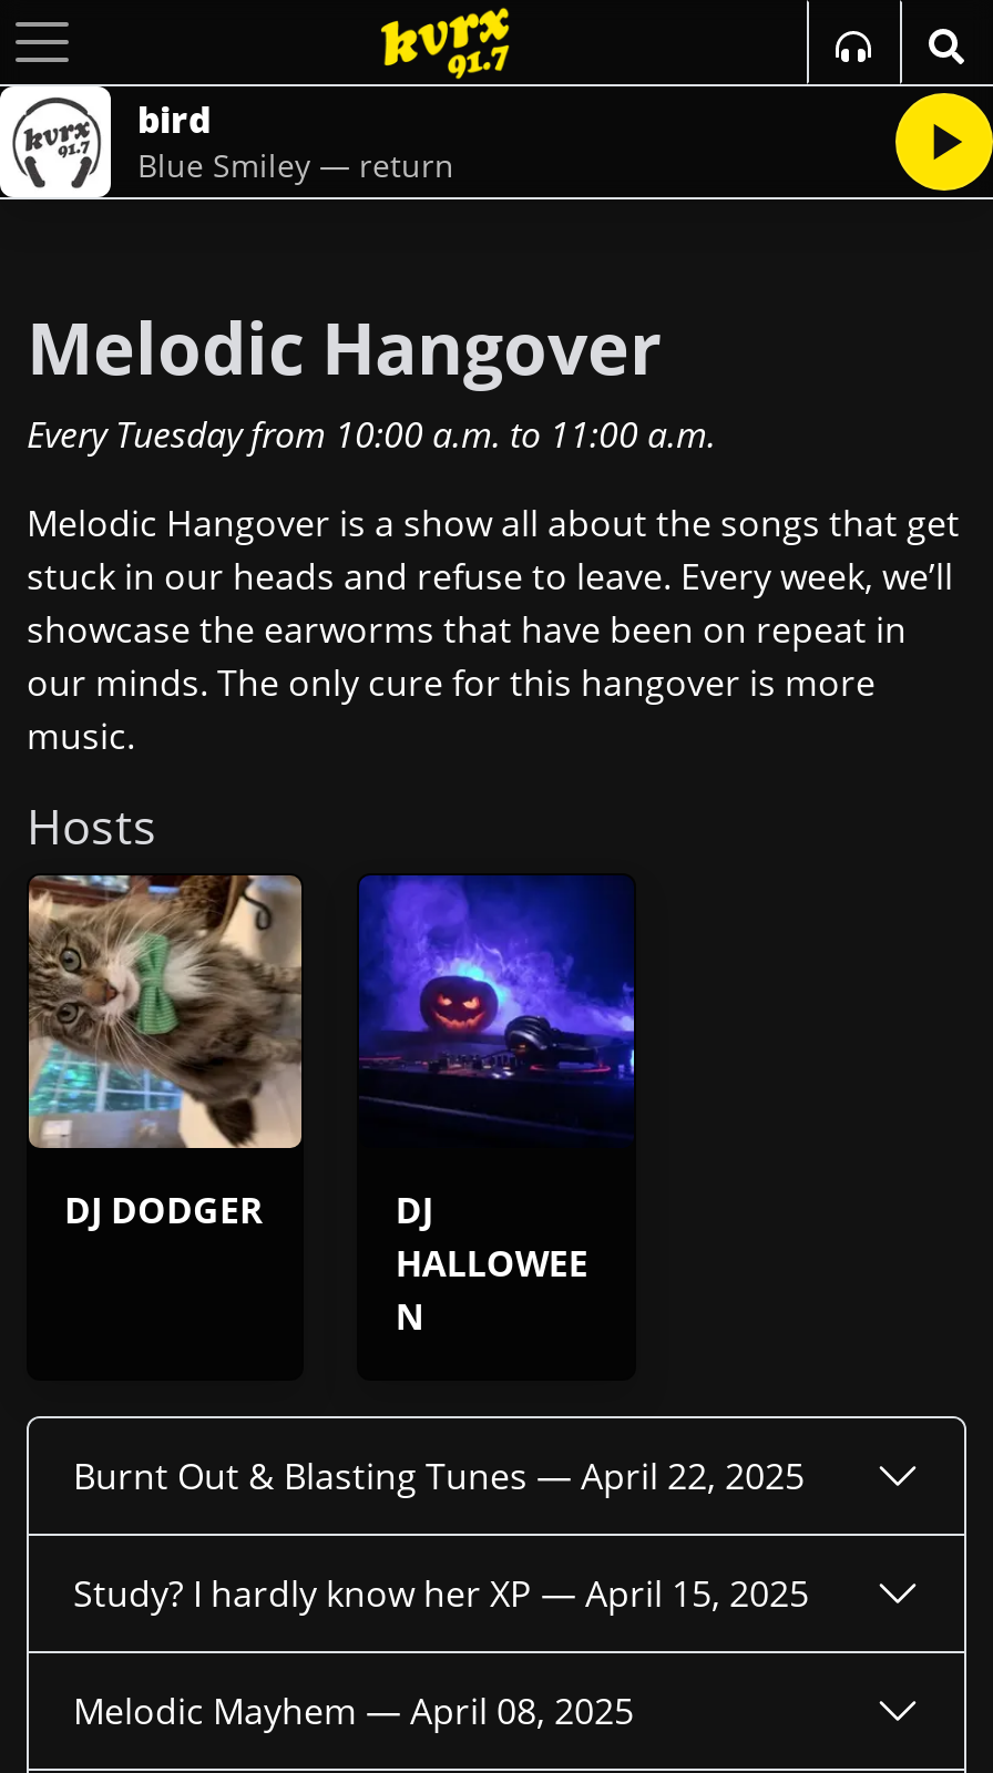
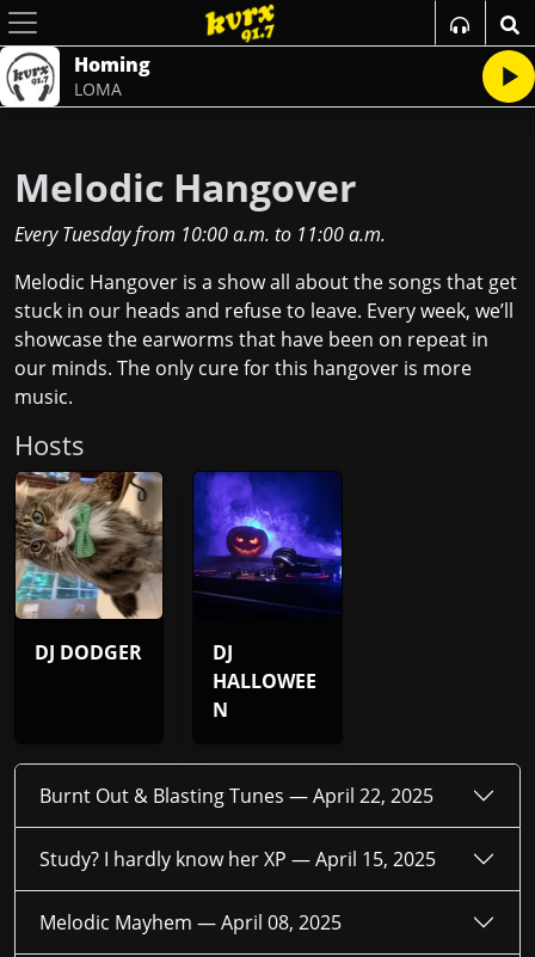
[137,95,454,186] bird | Blue Smiley — return -> [74,51,150,100] Homing | LOMA

